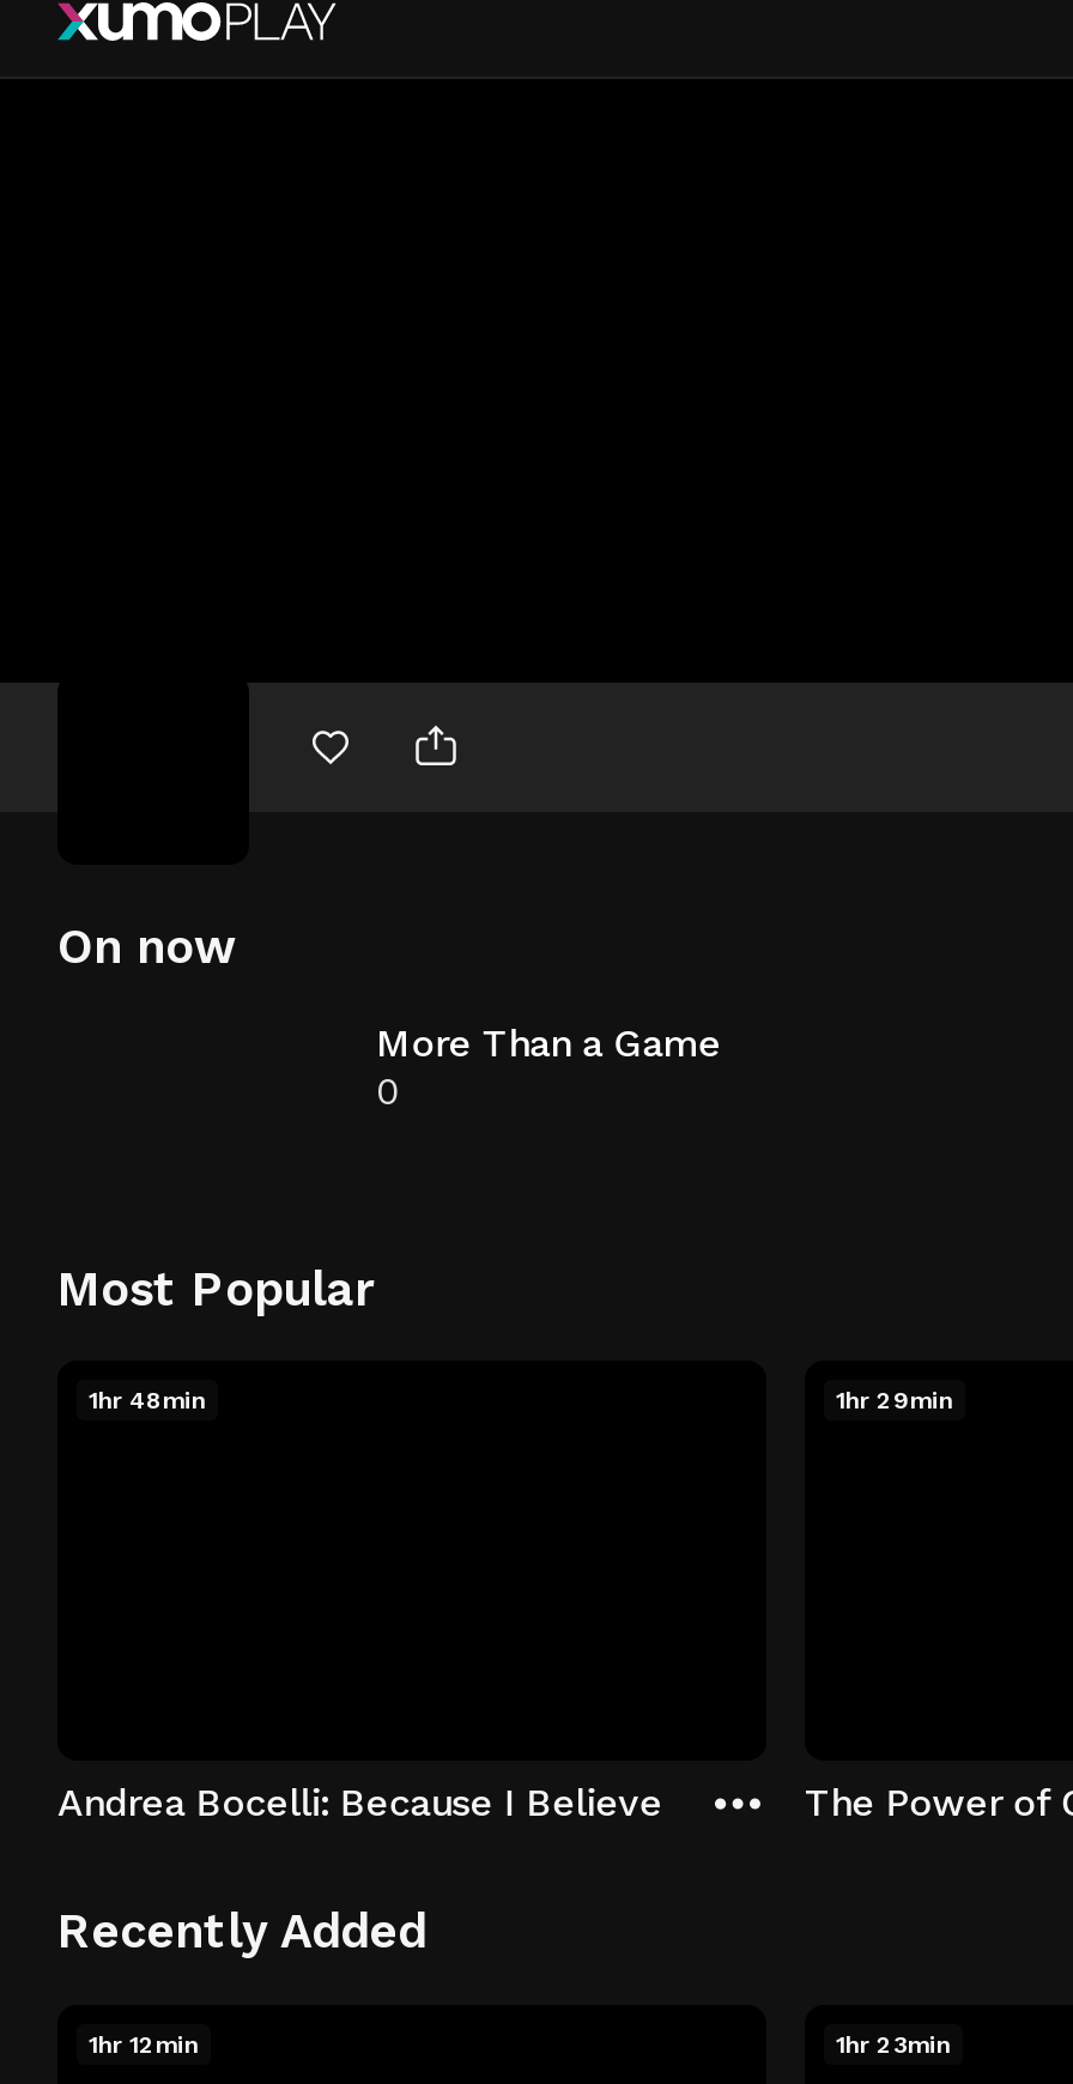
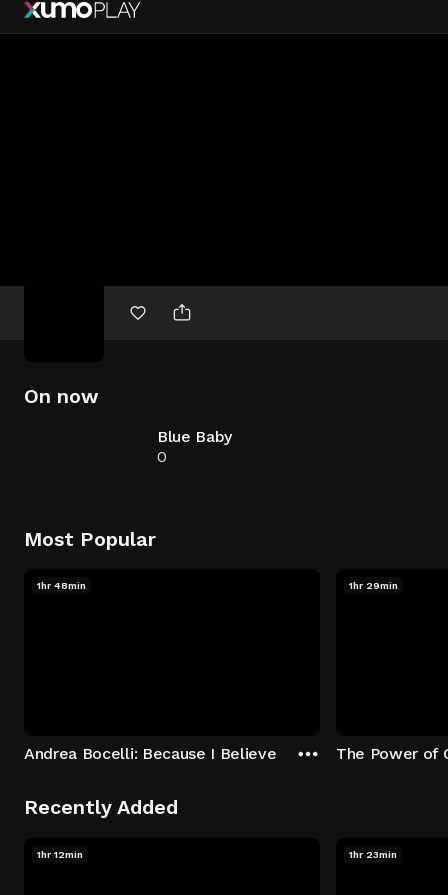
[376,1020,721,1066] More Than a Game -> [157,427,232,446] Blue Baby

